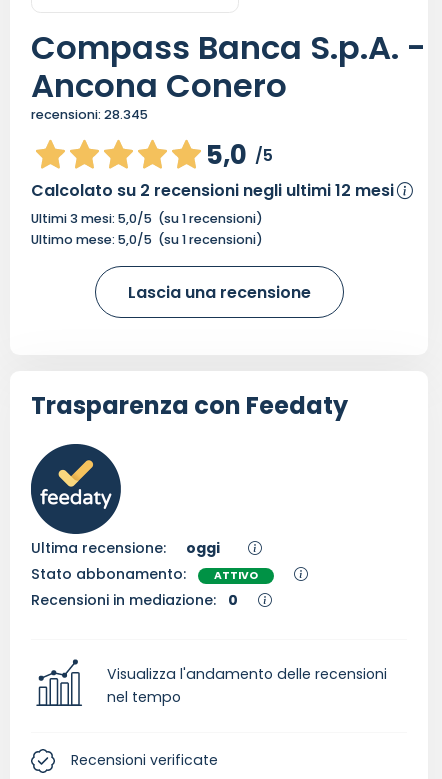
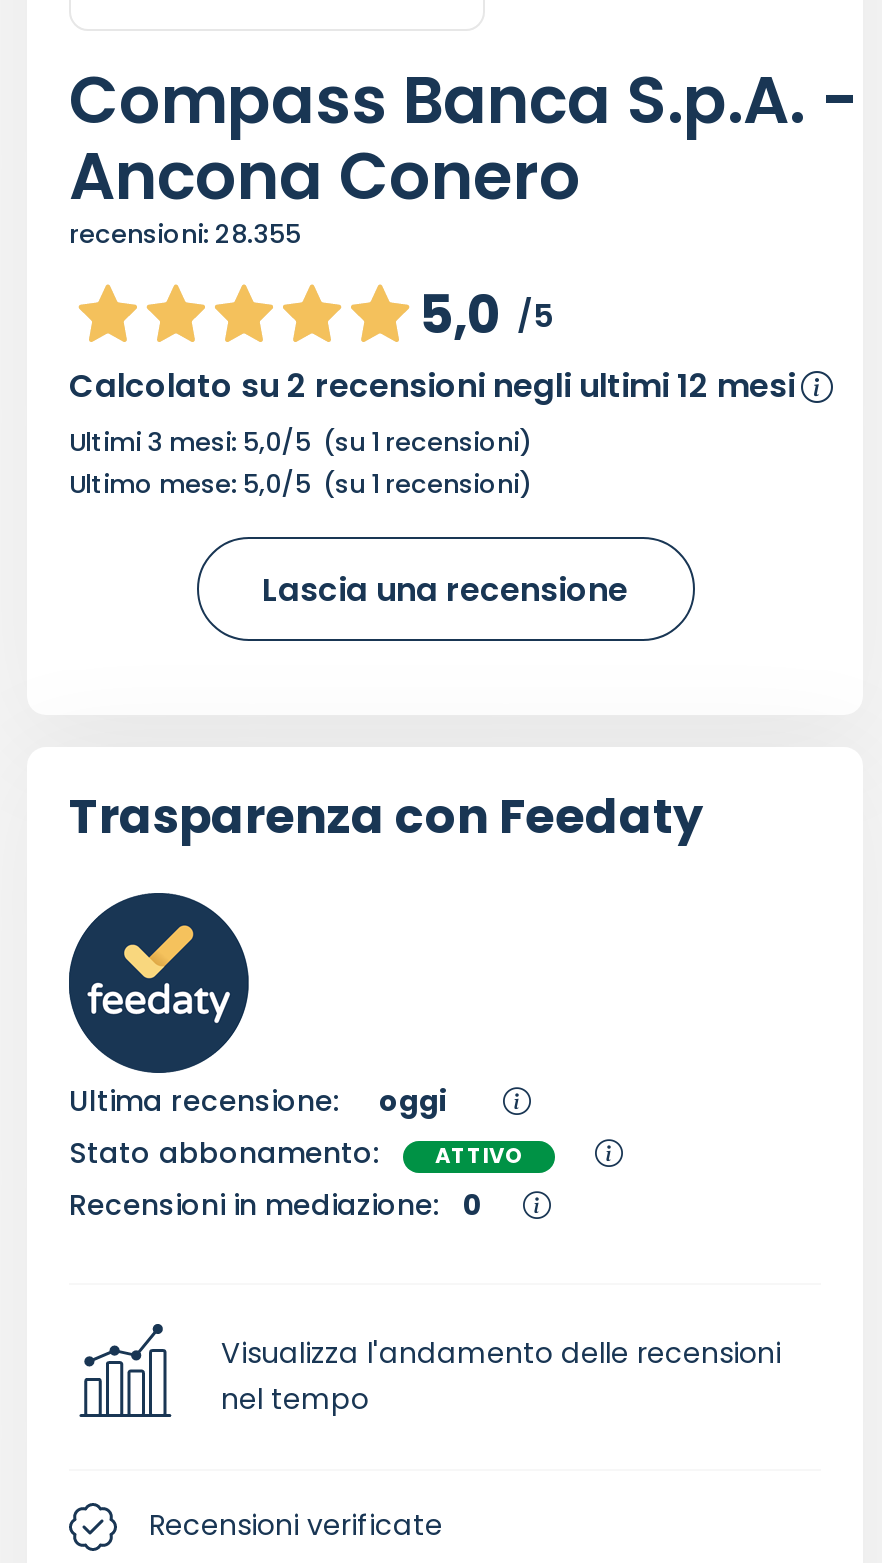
[31,106,148,123] recensioni: 28.345 -> [69,218,301,252] recensioni: 28.355

